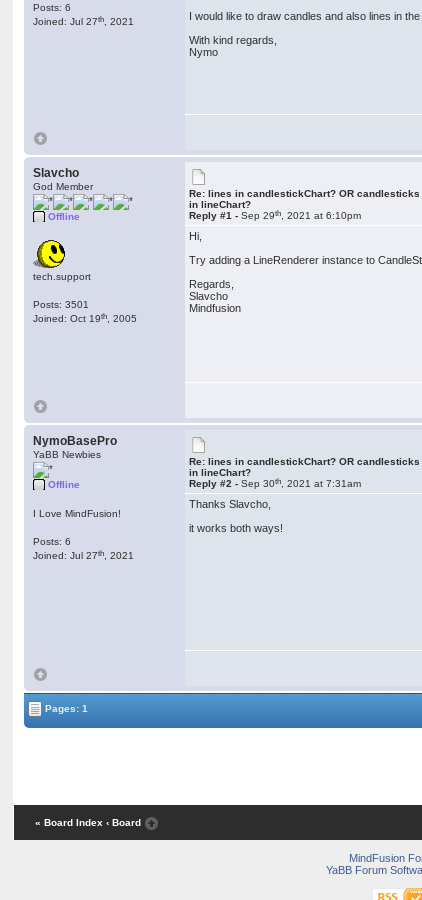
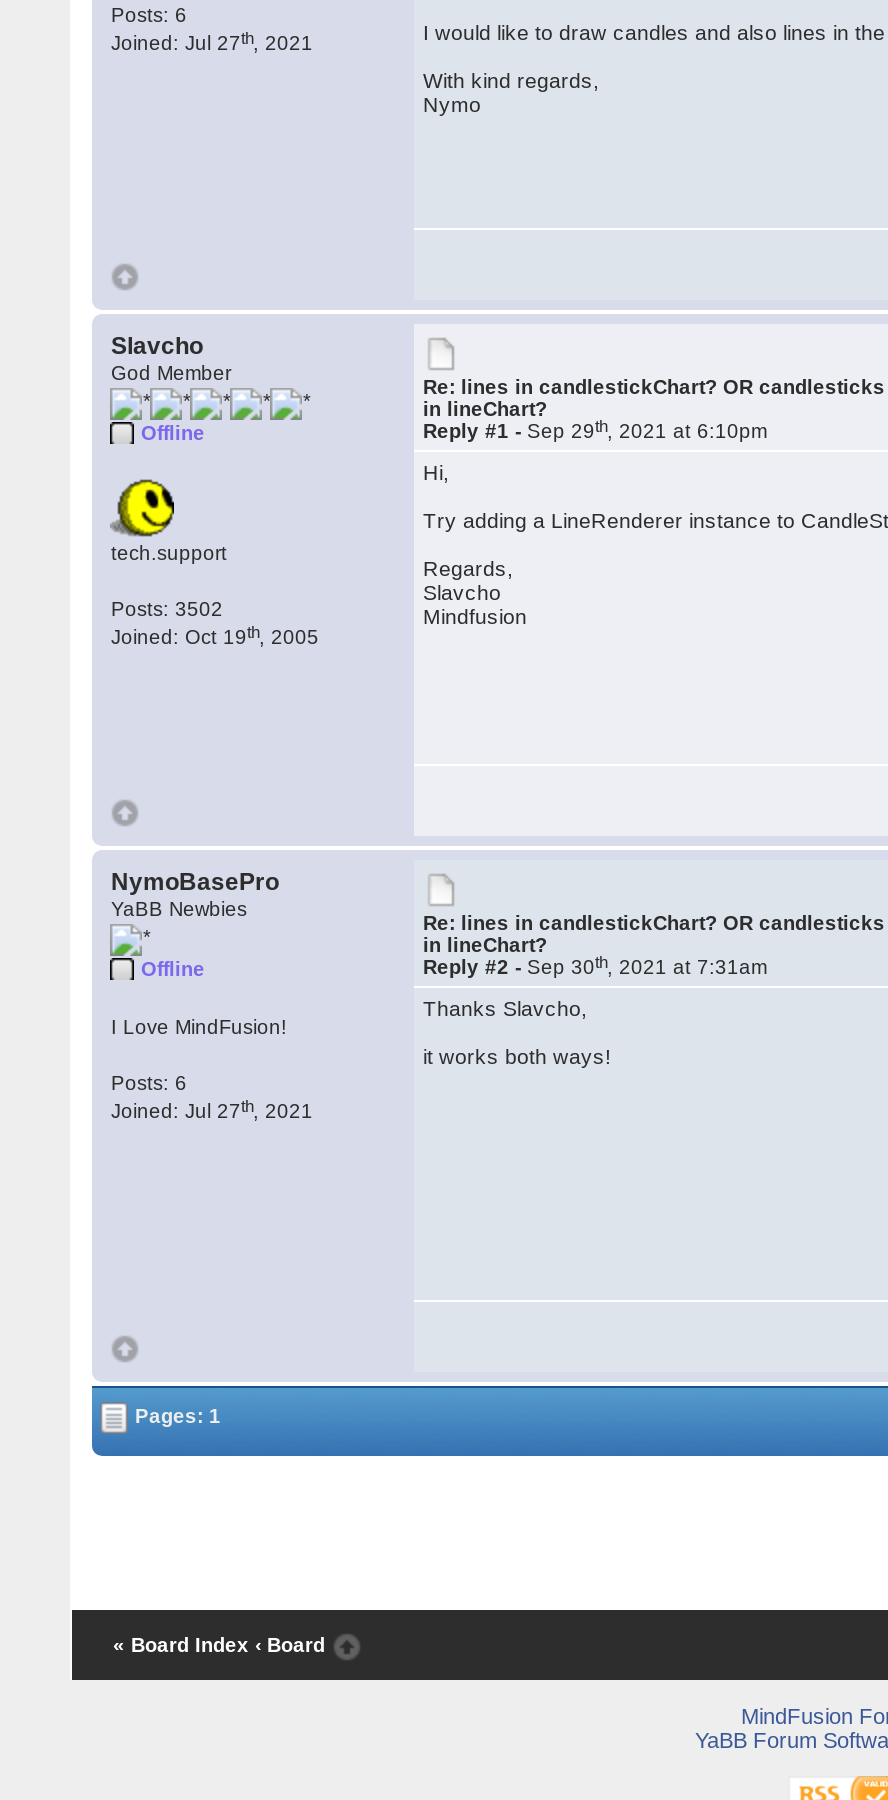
[33,299,89,310] Posts: 3501 -> [111,598,223,620] Posts: 3502

